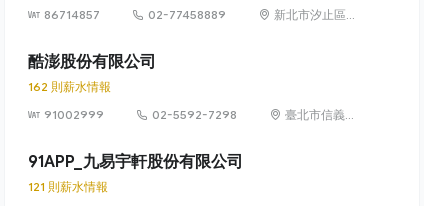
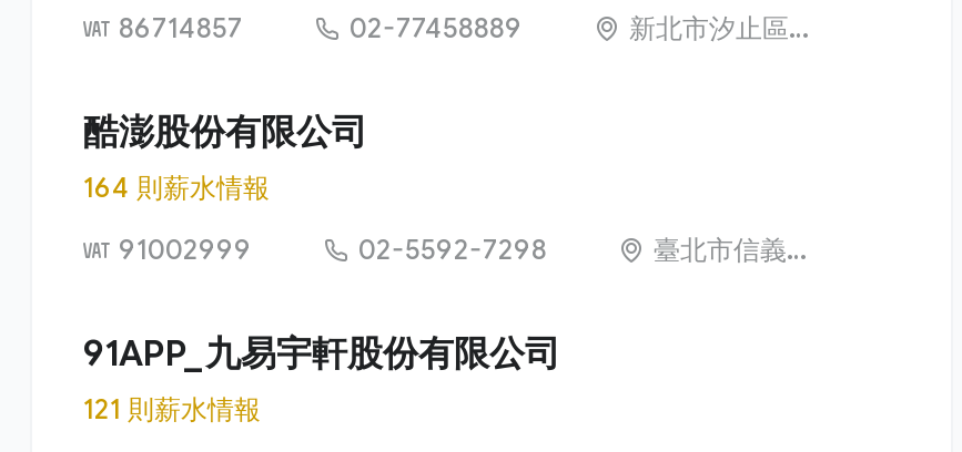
[28,79,111,94] 162 則薪水情報 -> [83,171,270,204] 164 則薪水情報

